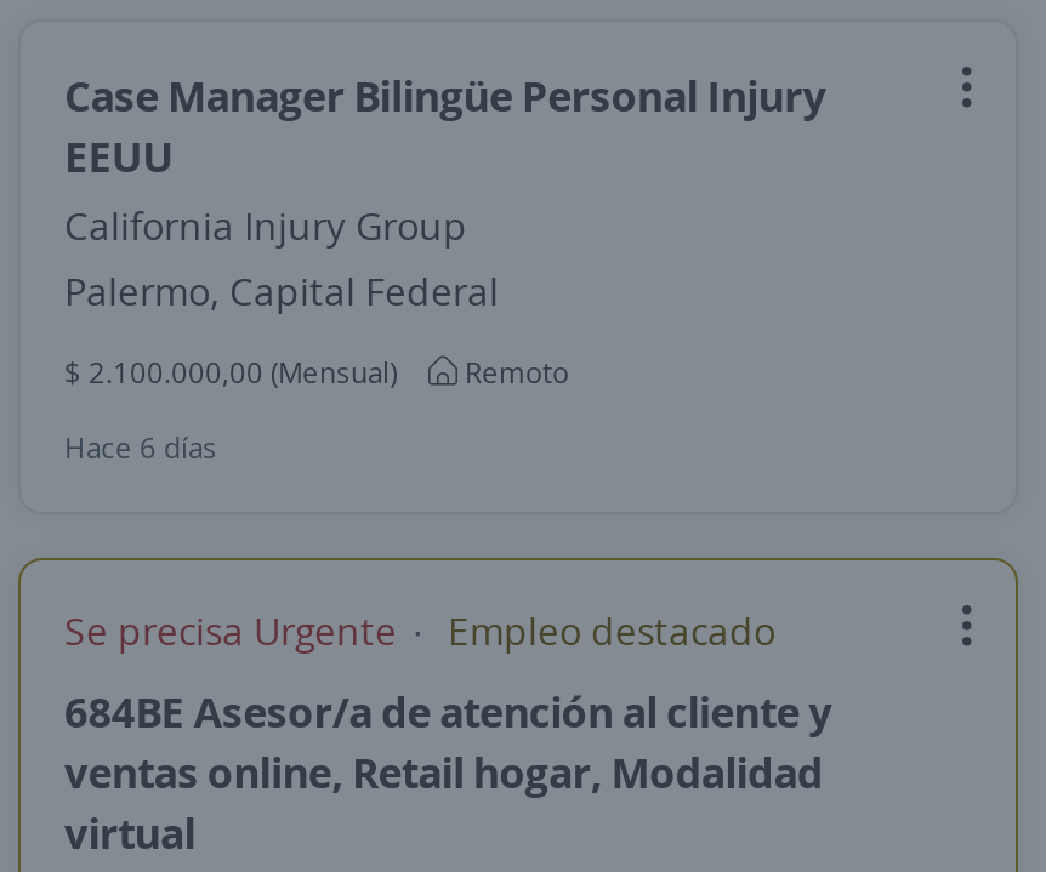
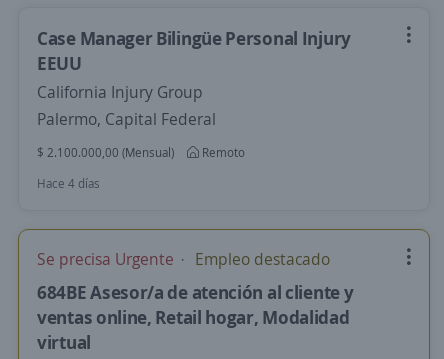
[64,427,217,468] Hace 6 días -> [37,175,100,192] Hace 4 días

